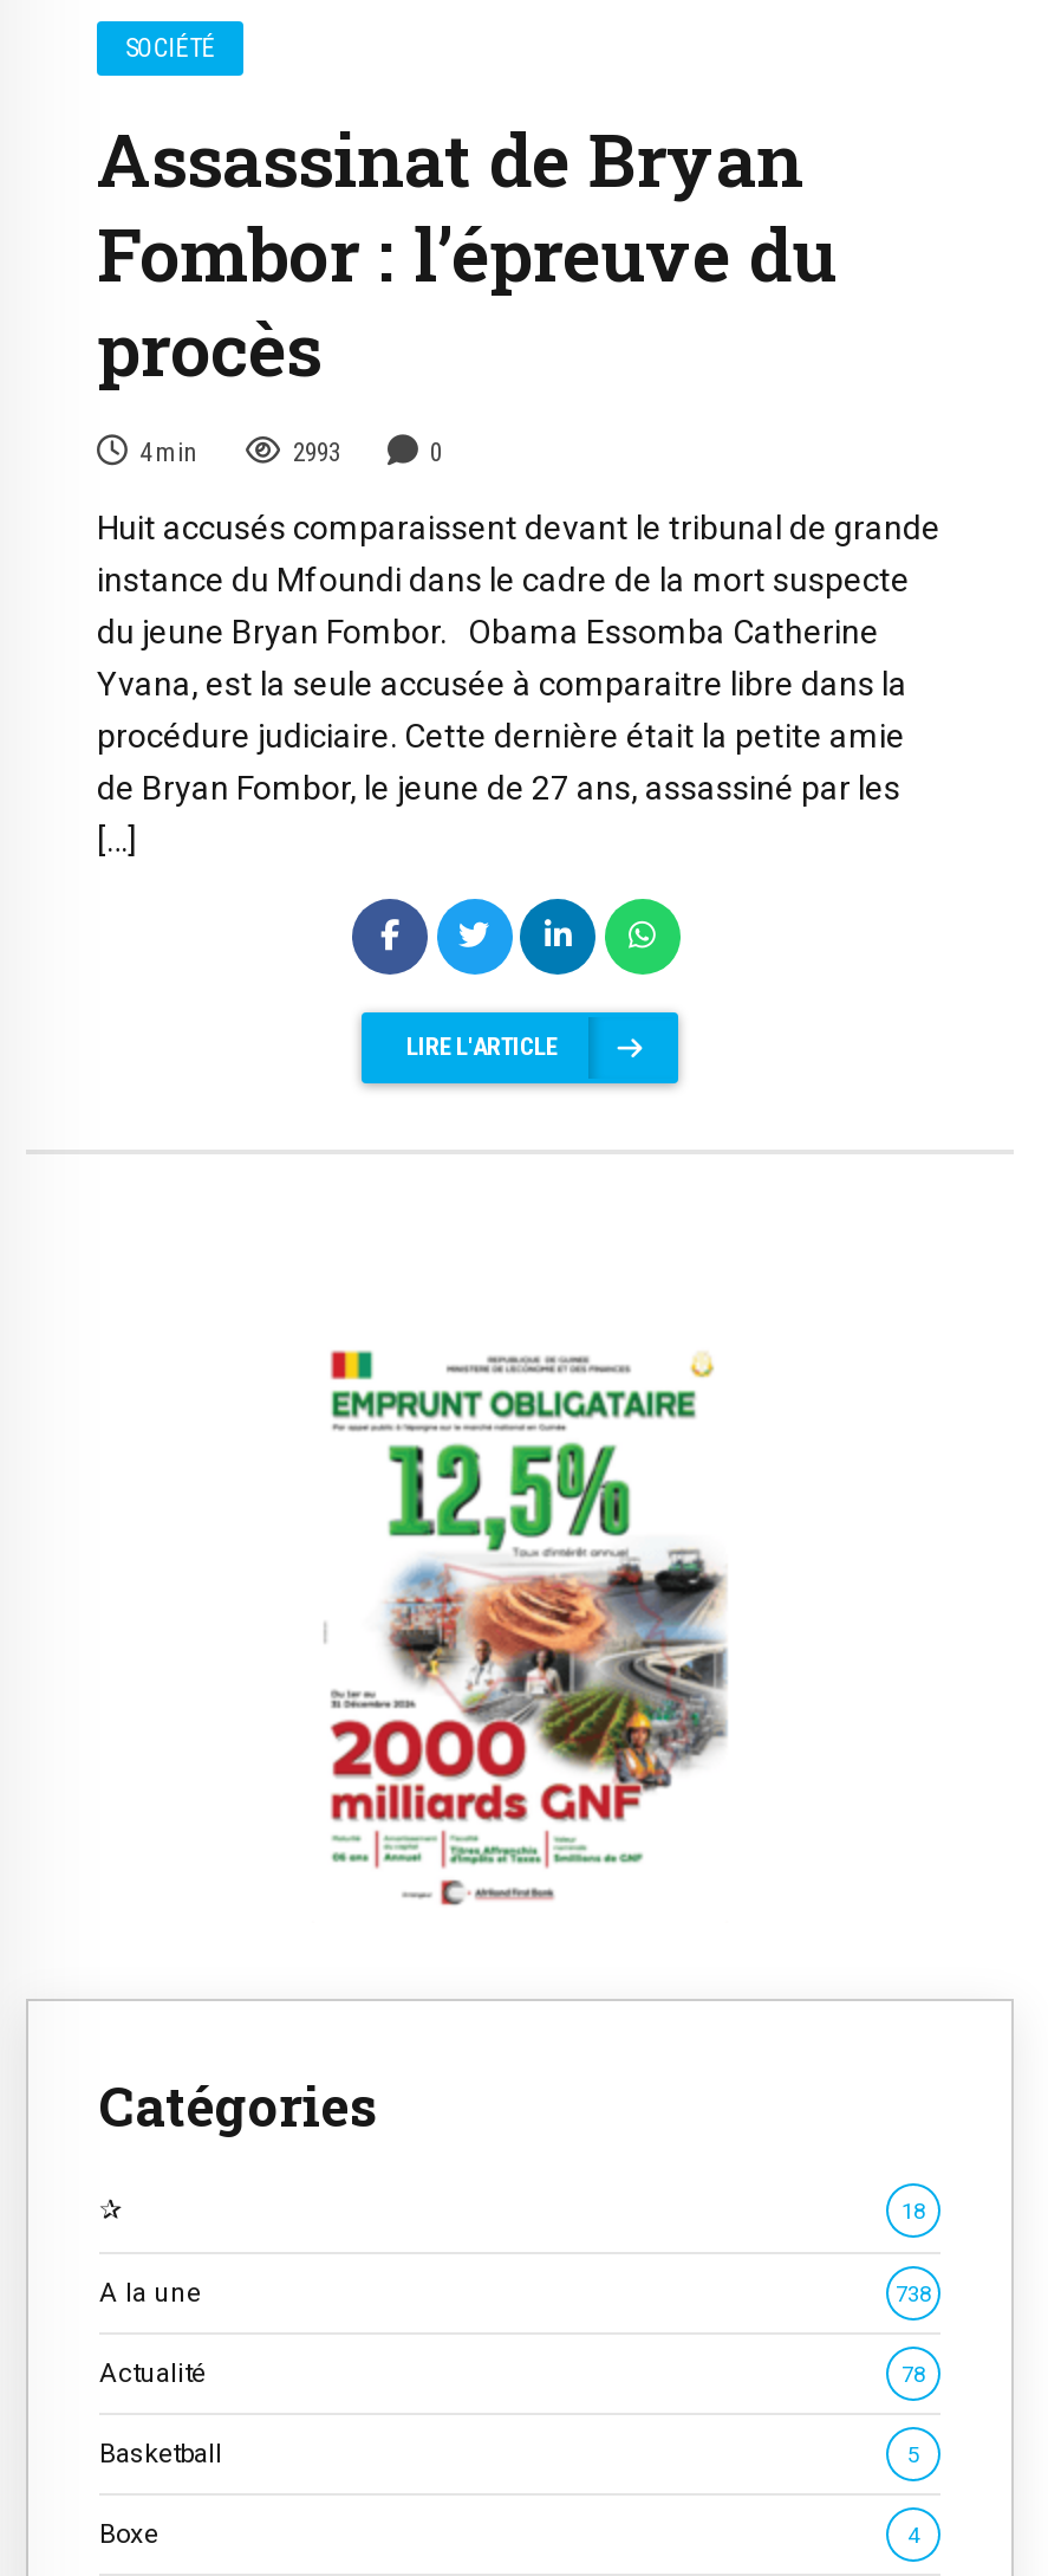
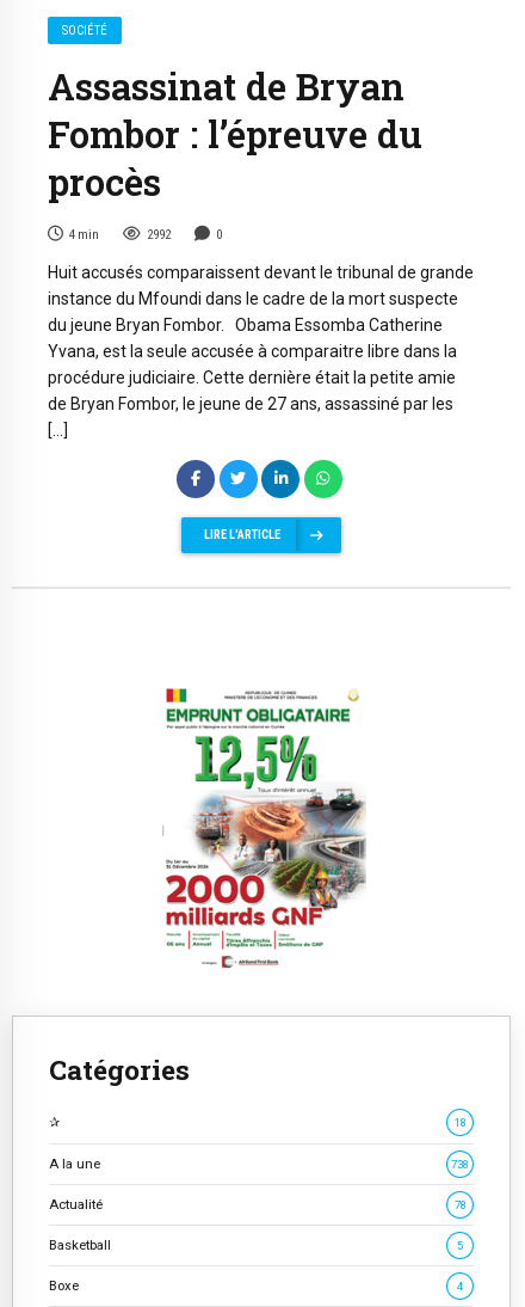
[293,437,340,467] 2993 -> [147,227,171,242] 2992

